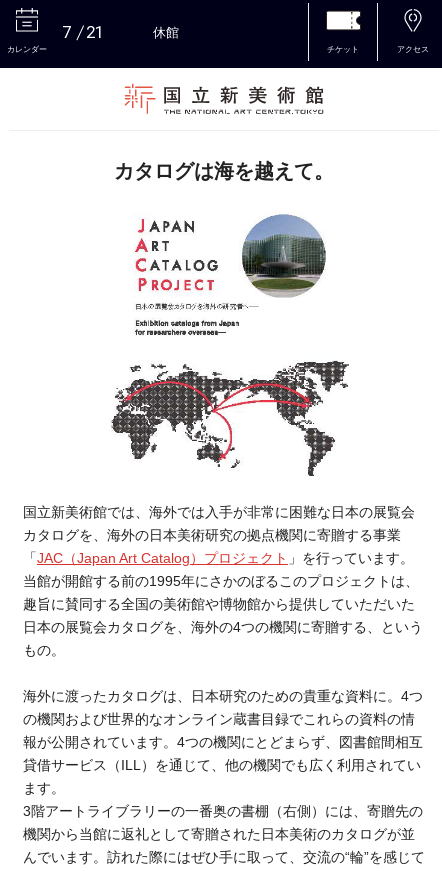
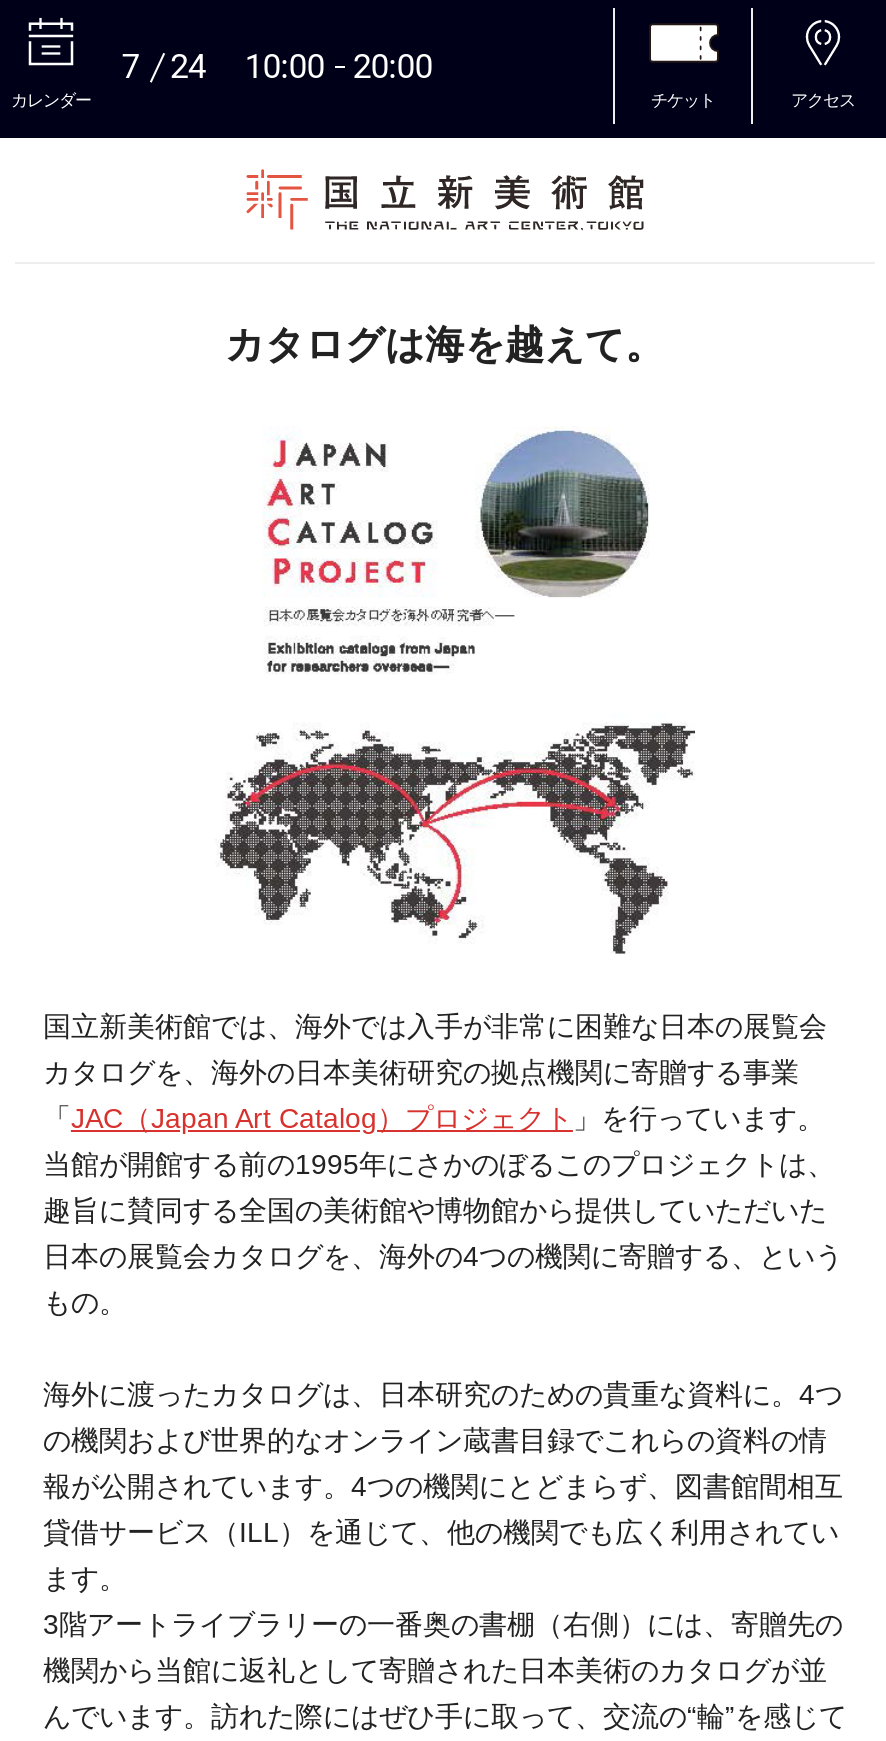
[86,21,179,41] 21 | 休館 -> [170,45,432,85] 24 | 10:00 | 20:00

